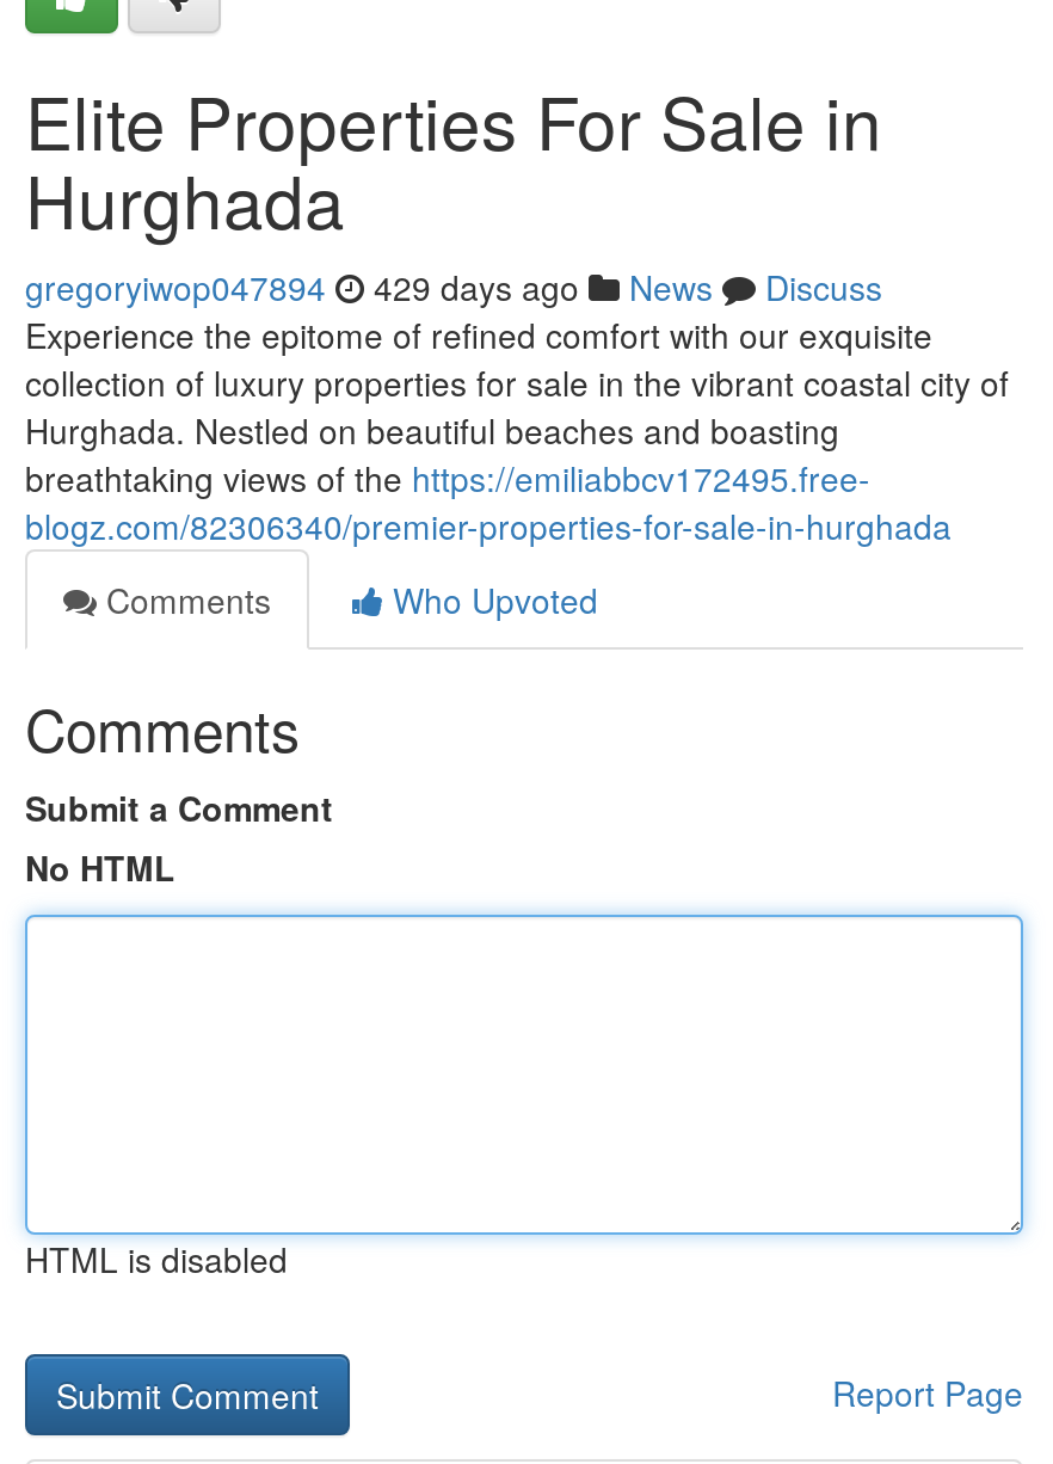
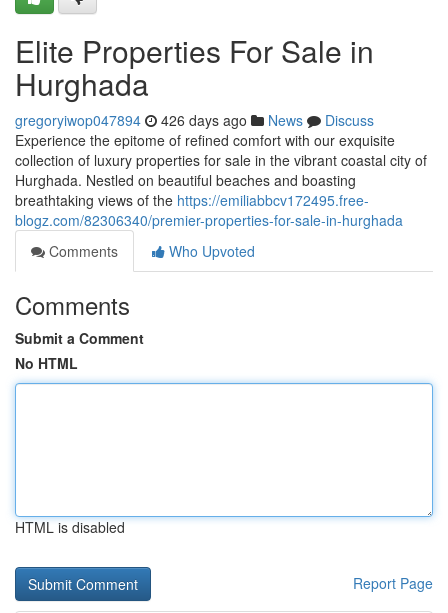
[25,263,882,310] gregoryiwop047894 429 days ago News Discuss -> [15,110,374,130] gregoryiwop047894 426 days ago News Discuss

